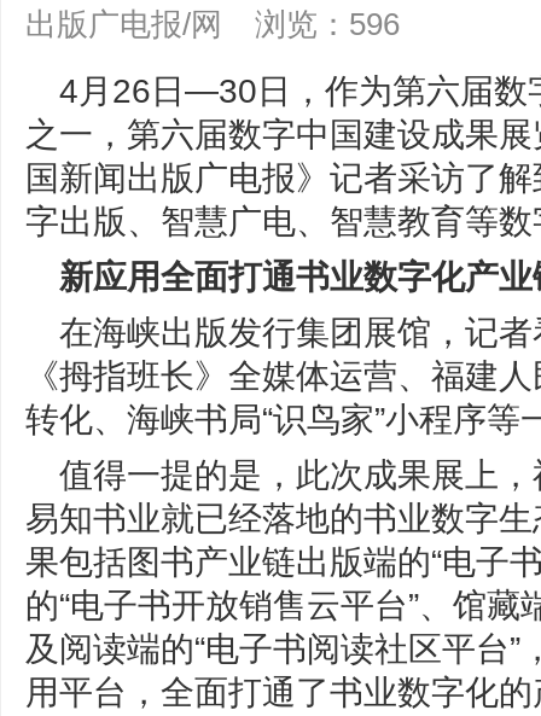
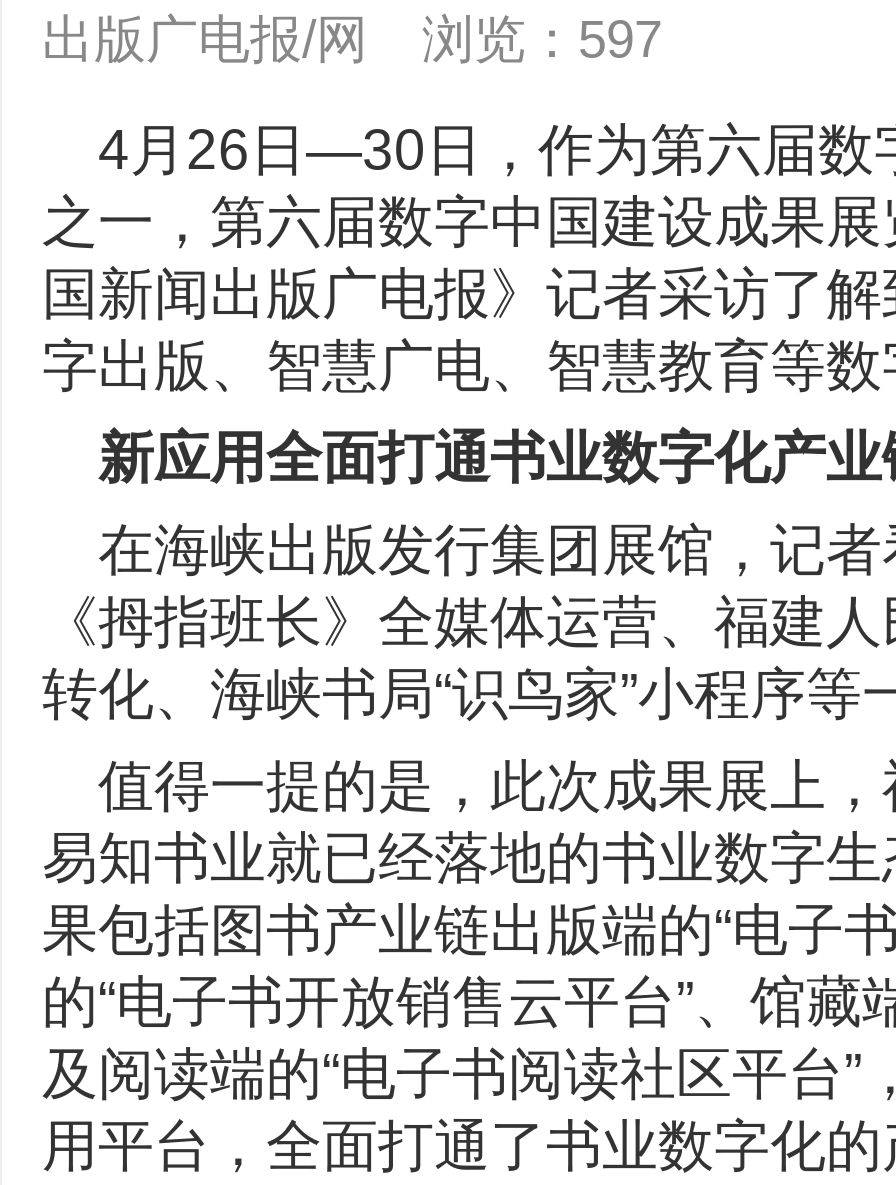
[25,7,400,41] 出版广电报/网 浏览：596 -> [42,11,662,67] 出版广电报/网 浏览：597

